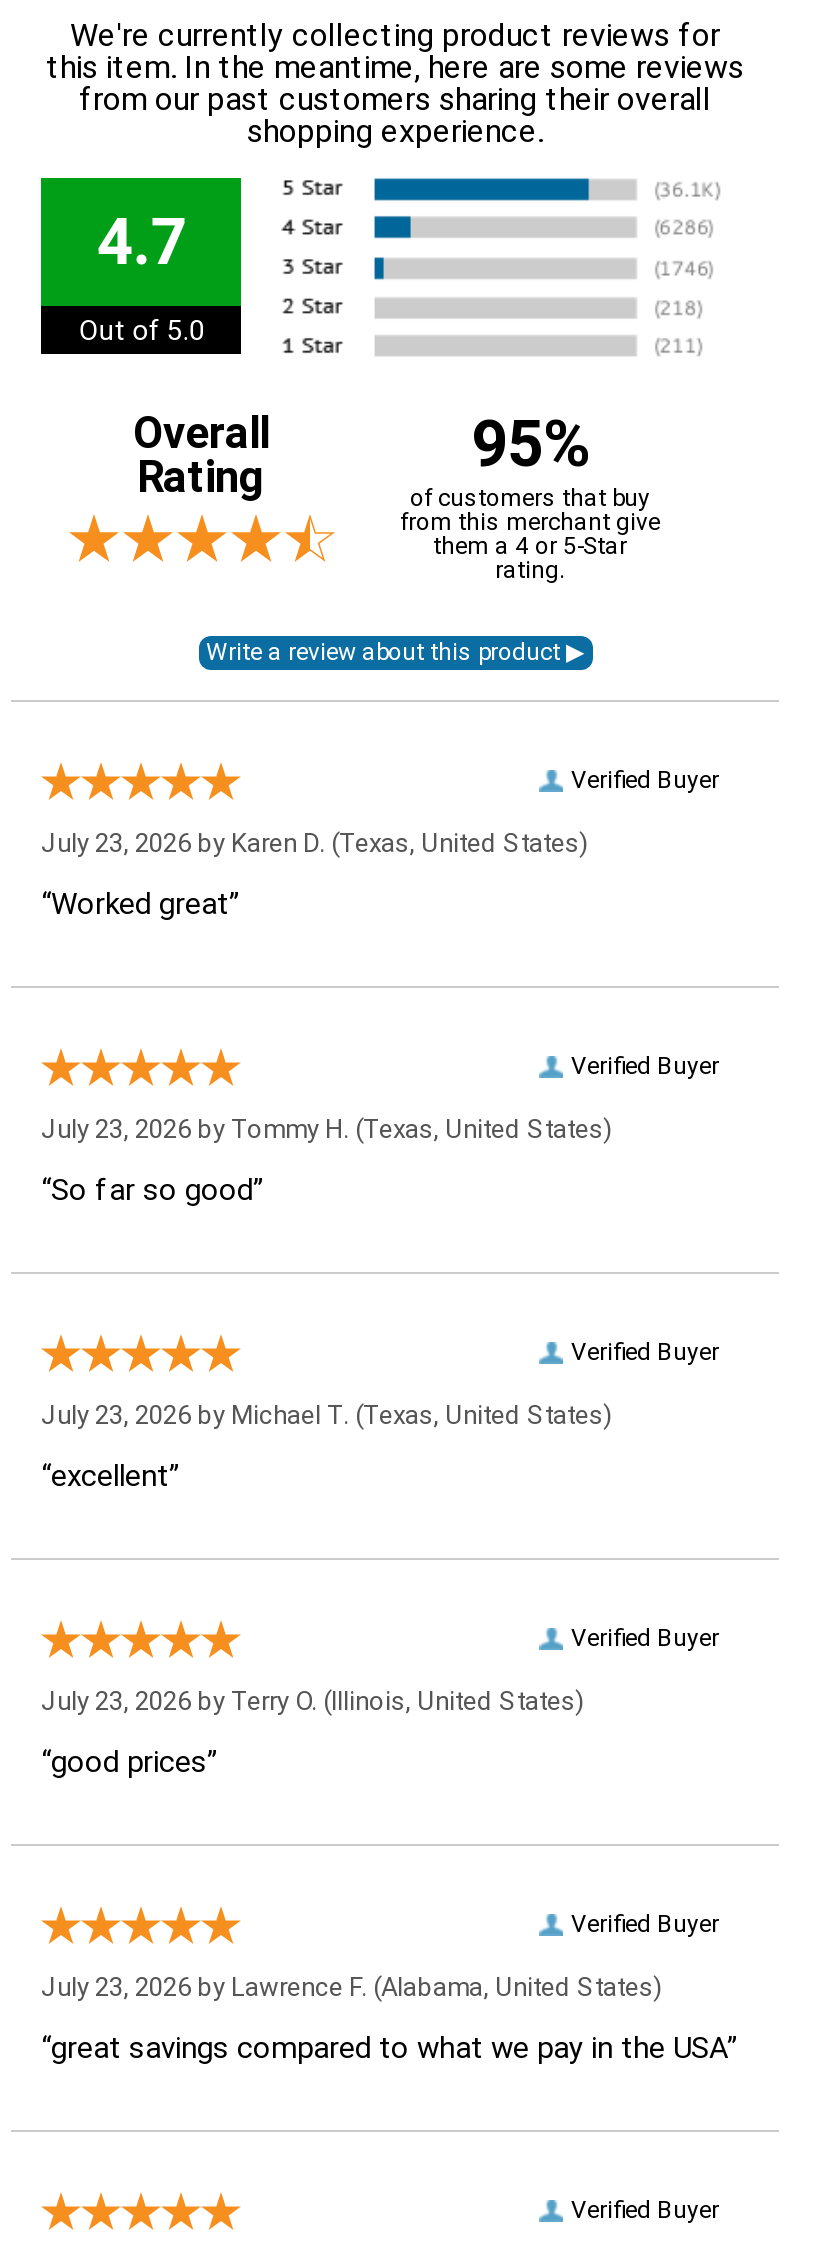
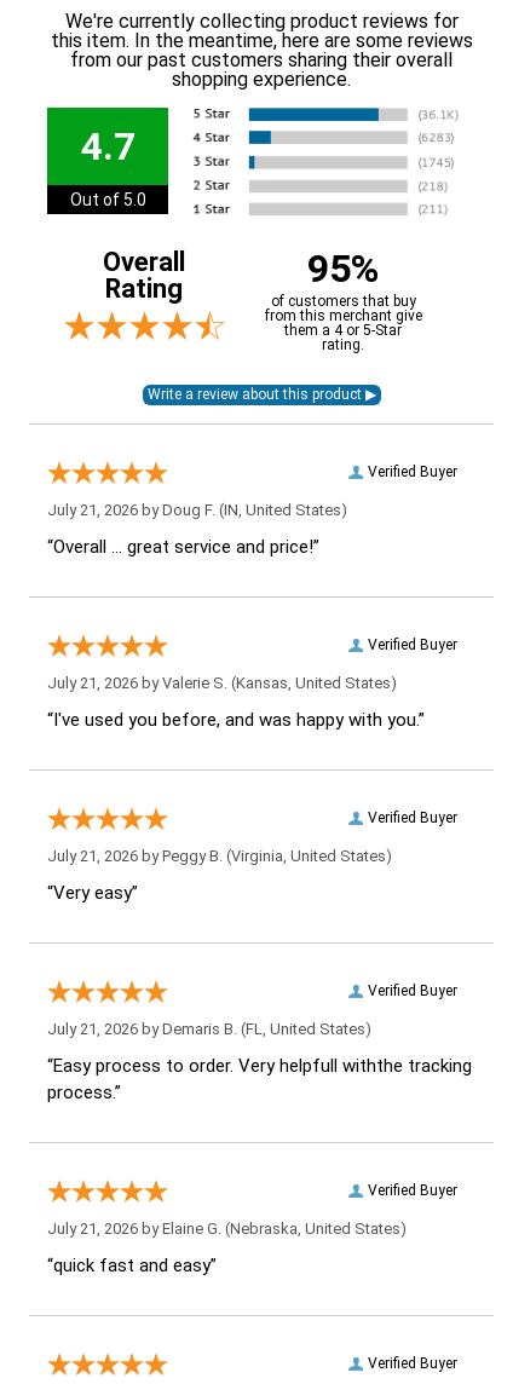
[41,827,589,857] July 23, 2026 by Karen D. (Texas, United States) -> [47,500,347,519] July 21, 2026 by Doug F. (IN, United States)
[41,885,239,921] “Worked great” -> [47,536,319,557] “Overall ... great service and price!”
[41,1113,613,1143] July 23, 2026 by Tommy H. (Texas, United States) -> [47,673,397,692] July 21, 2026 by Valerie S. (Kansas, United States)
[41,1171,263,1207] “So far so good” -> [47,709,425,730] “I've used you before, and was happy with you.”
[41,1399,613,1429] July 23, 2026 by Michael T. (Texas, United States) -> [47,846,392,865] July 21, 2026 by Peggy B. (Virginia, United States)
[41,1457,179,1493] “excellent” -> [47,882,138,903] “Very easy”
[41,1685,585,1715] July 23, 2026 by Terry O. (Illinois, United States) -> [47,1019,371,1038] July 21, 2026 by Demaris B. (FL, United States)
[41,1743,217,1779] “good prices” -> [47,1055,472,1103] “Easy process to order. Very helpfull withthe tracking | process.”
[41,1971,663,2001] July 23, 2026 by Lawrence F. (Alabama, United States) -> [47,1219,407,1237] July 21, 2026 by Elaine G. (Nebraska, United States)
[41,2029,737,2065] “great savings compared to what we pay in the USA” -> [47,1254,217,1276] “quick fast and easy”

